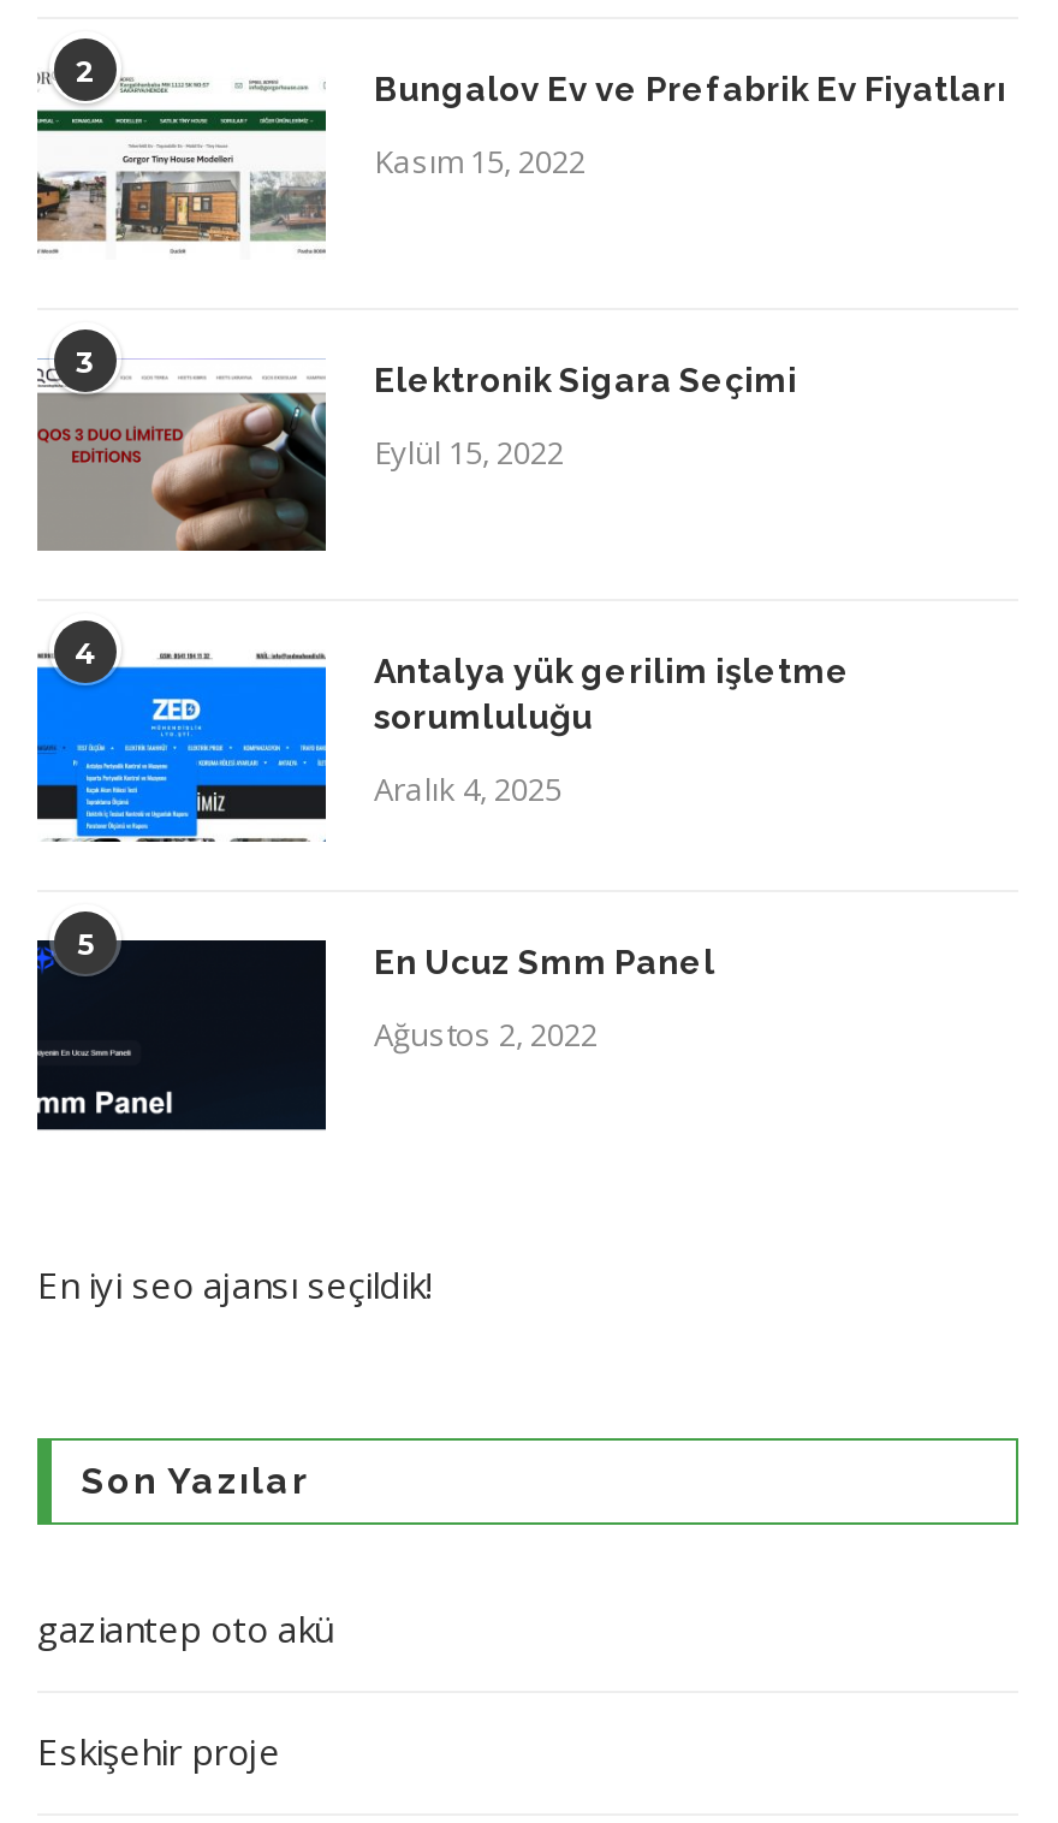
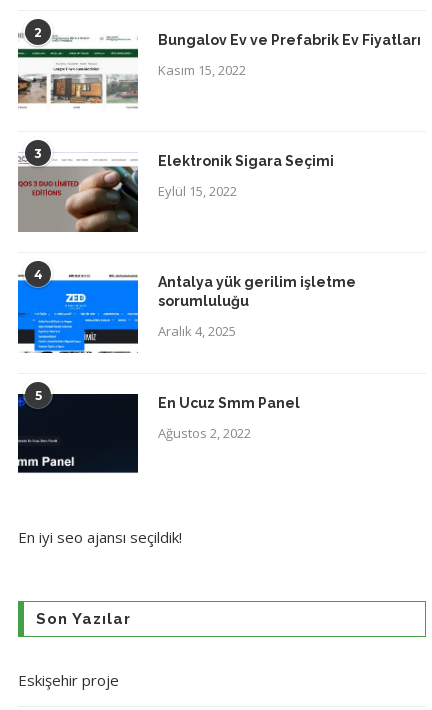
[37,1604,333,1652] gaziantep oto akü -> none

